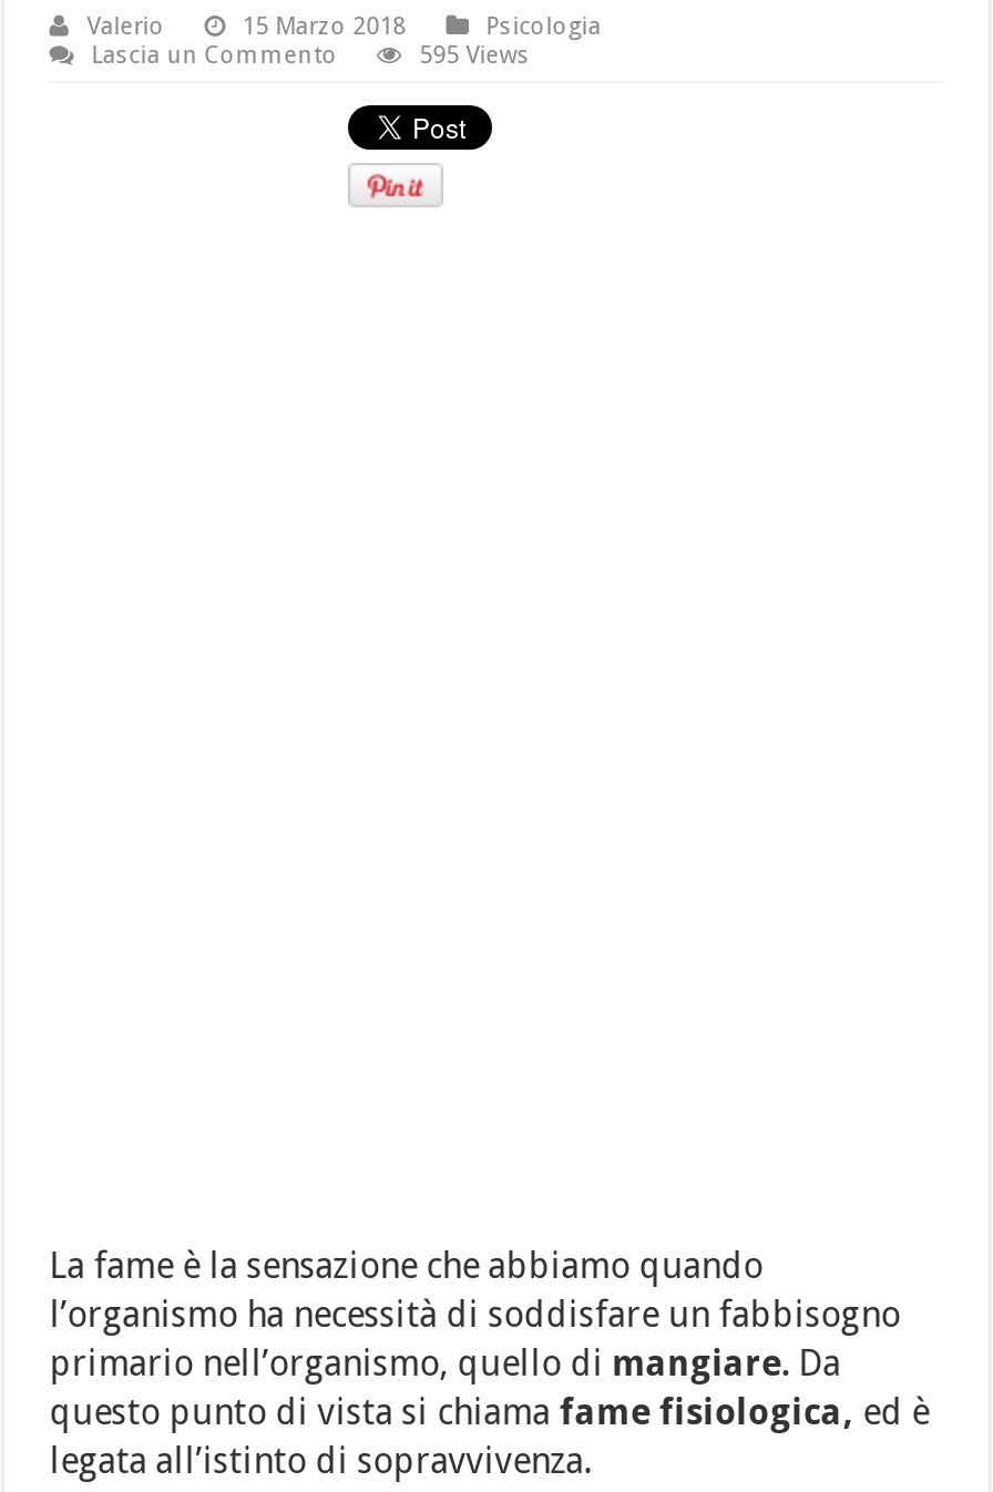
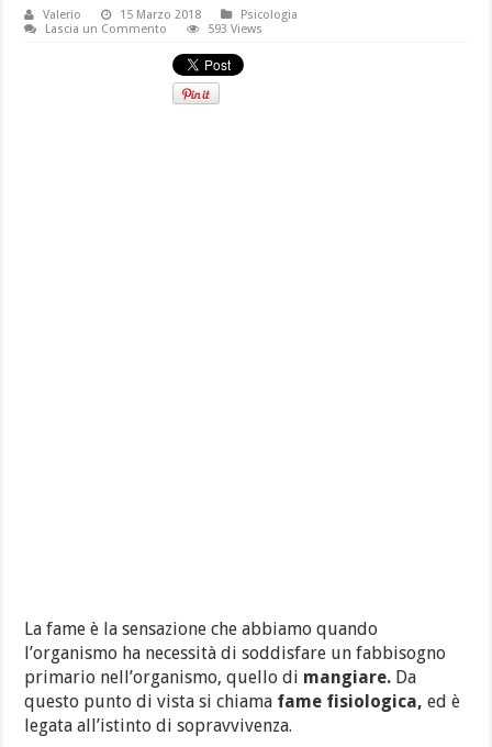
[419,41,530,69] 595 Views -> [208,22,263,36] 593 Views

